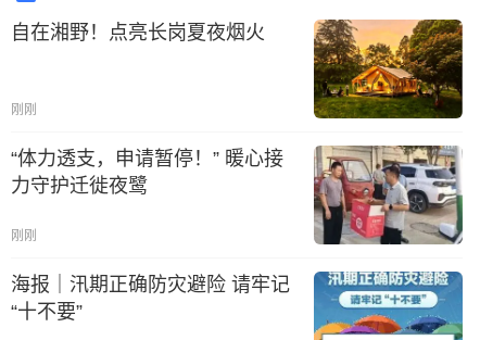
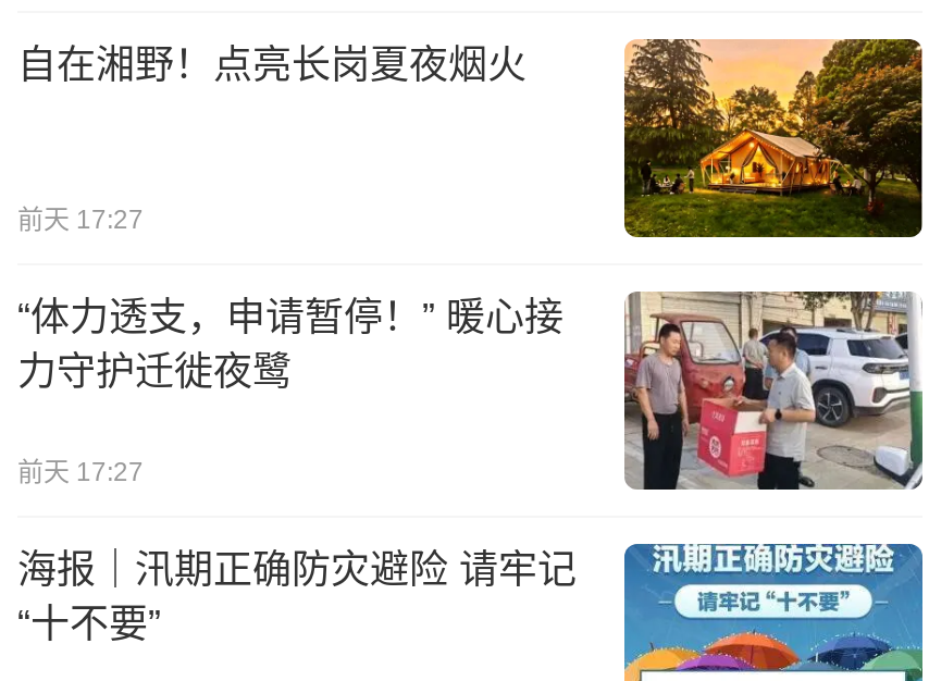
[11,102,37,117] 刚刚 -> [17,204,144,235] 前天 17:27
[11,228,37,243] 刚刚 -> [17,456,144,486] 前天 17:27

